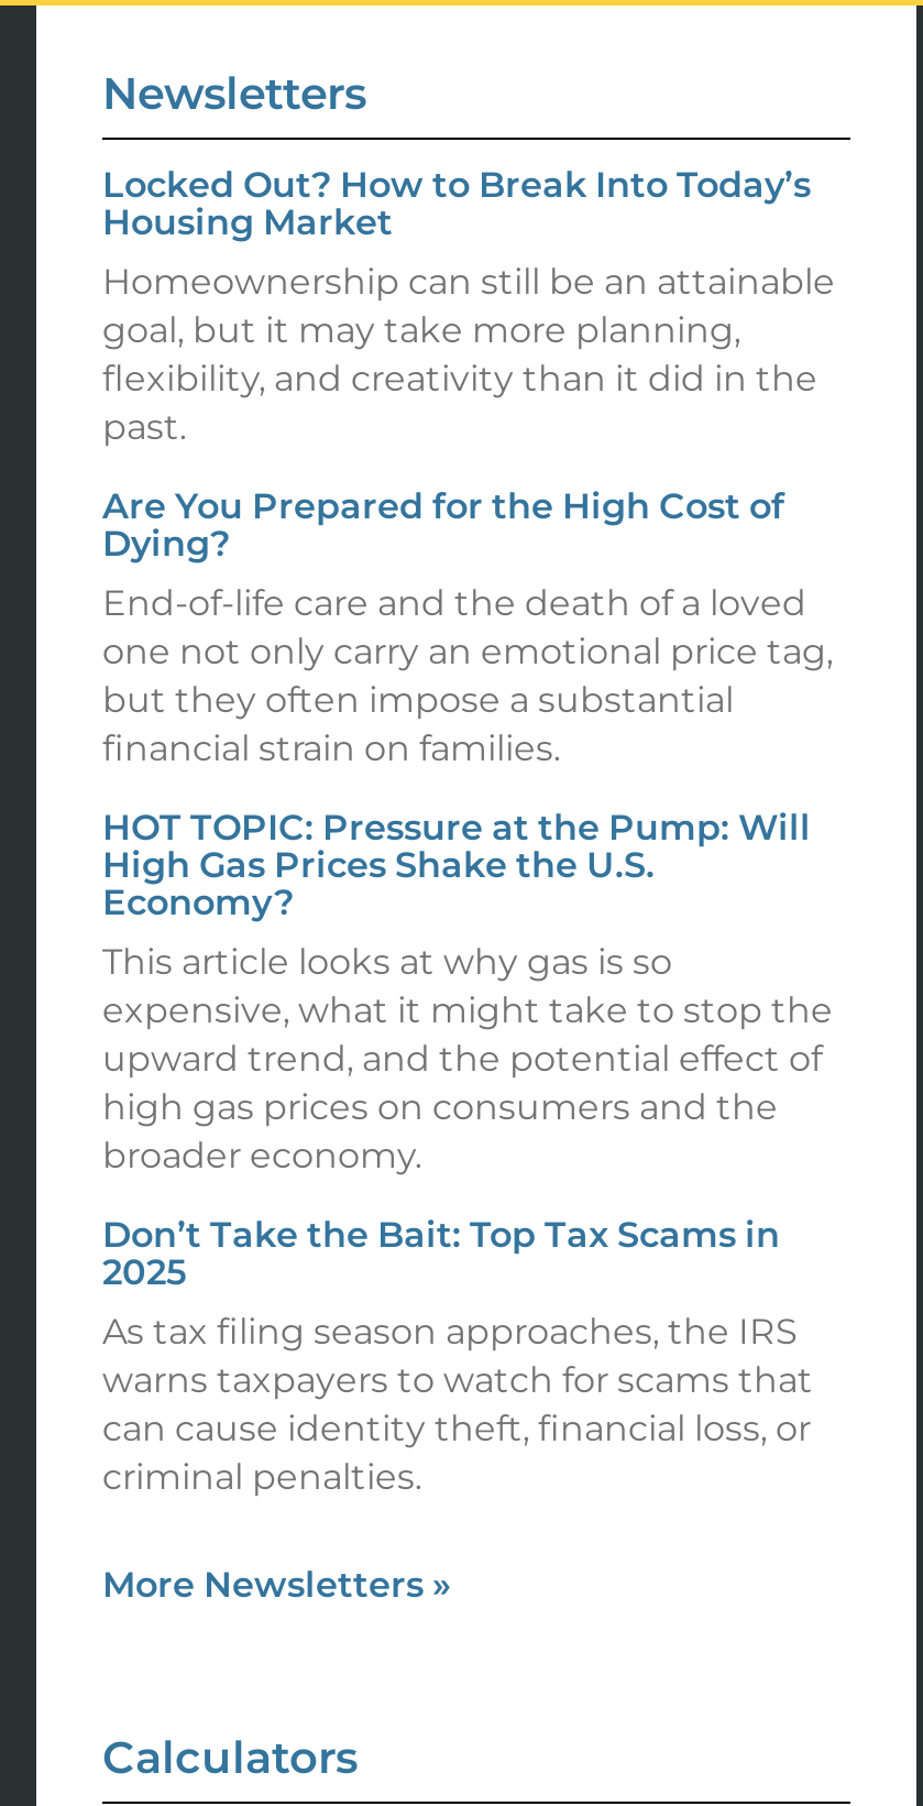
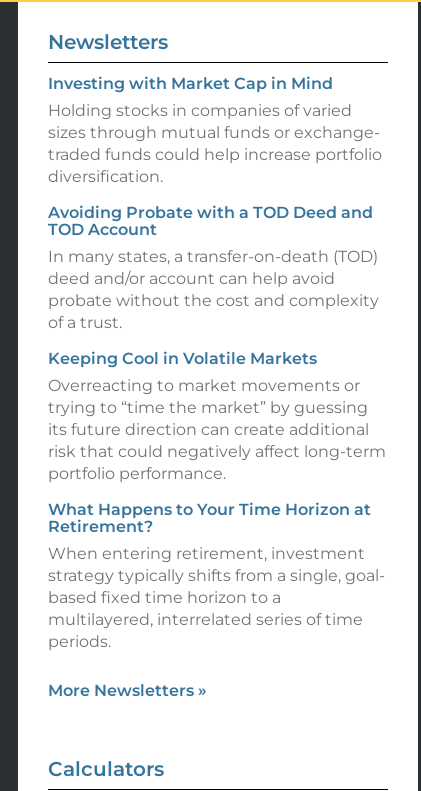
[102,163,835,447] Locked Out? How to Break Into Today’s | Housing Market | Homeownership can still be an attainable | goal, but it may take more planning, | flexibility, and creativity than it did in the | past. -> [48,74,382,186] Investing with Market Cap in Mind | Holding stocks in companies of varied | sizes through mutual funds or exchange- | traded funds could help increase portfolio | diversification.
[102,484,833,768] Are You Prepared for the High Cost of | Dying? | End-of-life care and the death of a loved | one not only carry an emotional price tag, | but they often impose a substantial | financial strain on families. -> [48,203,379,332] Avoiding Probate with a TOD Deed and | TOD Account | In many states, a transfer-on-death (TOD) | deed and/or account can help avoid | probate without the cost and complexity | of a trust.
[102,806,833,1176] HOT TOPIC: Pressure at the Pump: Will | High Gas Prices Shake the U.S. | Economy? | This article looks at why gas is so | expensive, what it might take to stop the | upward trend, and the potential effect of | high gas prices on consumers and the | broader economy. -> [48,349,386,483] Keeping Cool in Volatile Markets | Overreacting to market movements or | trying to “time the market” by guessing | its future direction can create additional | risk that could negatively affect long-term | portfolio performance.
[102,1213,813,1497] Don’t Take the Bait: Top Tax Scams in | 2025 | As tax filing season approaches, the IRS | warns taxpayers to watch for scams that | can cause identity theft, financial loss, or | criminal penalties. -> [48,500,385,651] What Happens to Your Time Horizon at | Retirement? | When entering retirement, investment | strategy typically shifts from a single, goal- | based fixed time horizon to a | multilayered, interrelated series of time | periods.

